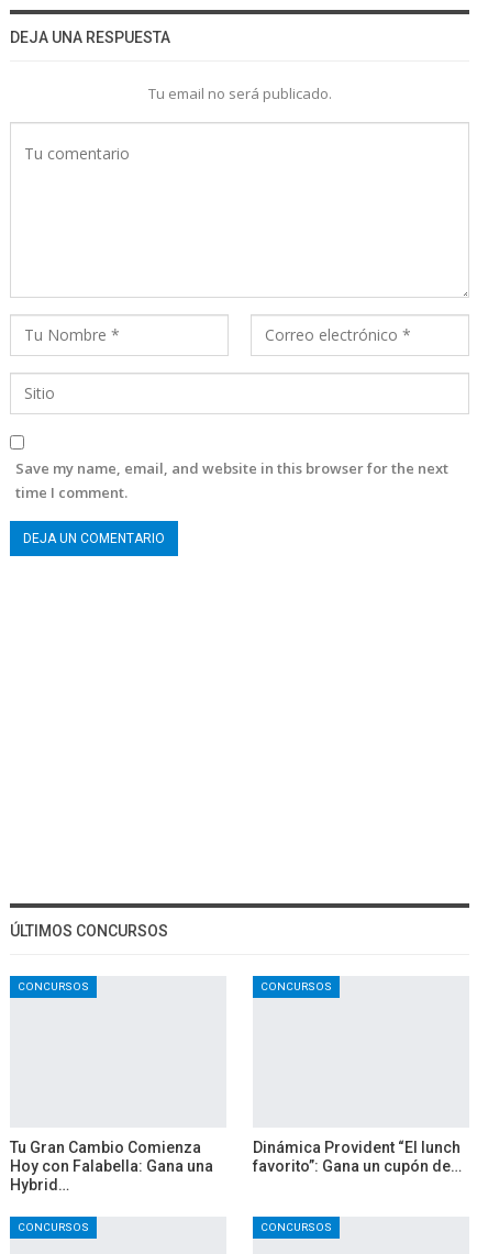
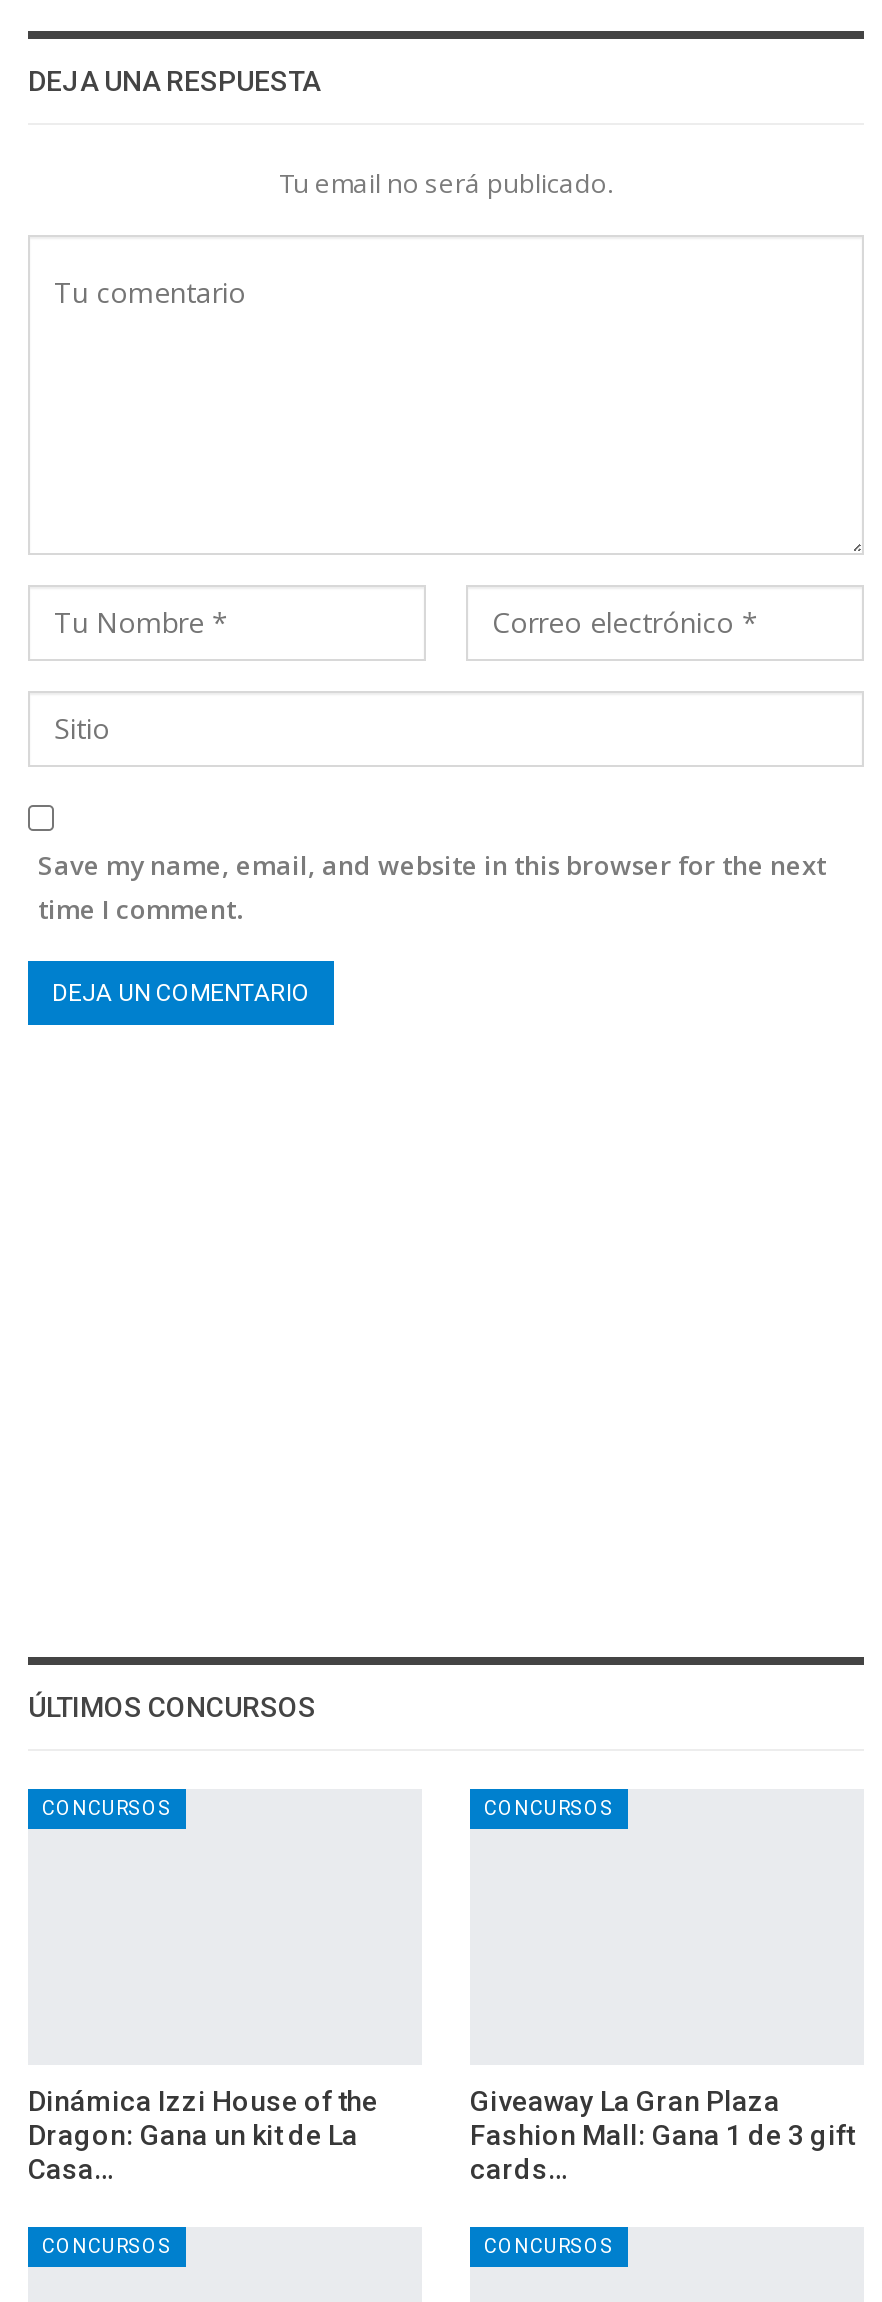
[10,1139,213,1194] Tu Gran Cambio Comienza | Hoy con Falabella: Gana una | Hybrid… -> [28,2085,378,2185] Dinámica Izzi House of the | Dragon: Gana un kit de La | Casa…
[253,1139,462,1175] Dinámica Provident “El lunch | favorito”: Gana un cupón de… -> [470,2085,854,2185] Giveaway La Gran Plaza | Fashion Mall: Gana 1 de 3 gift | cards…

